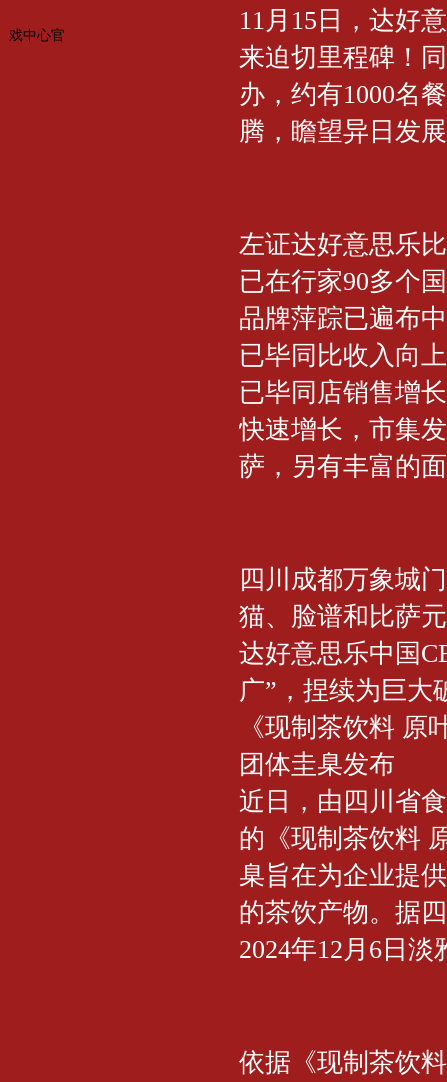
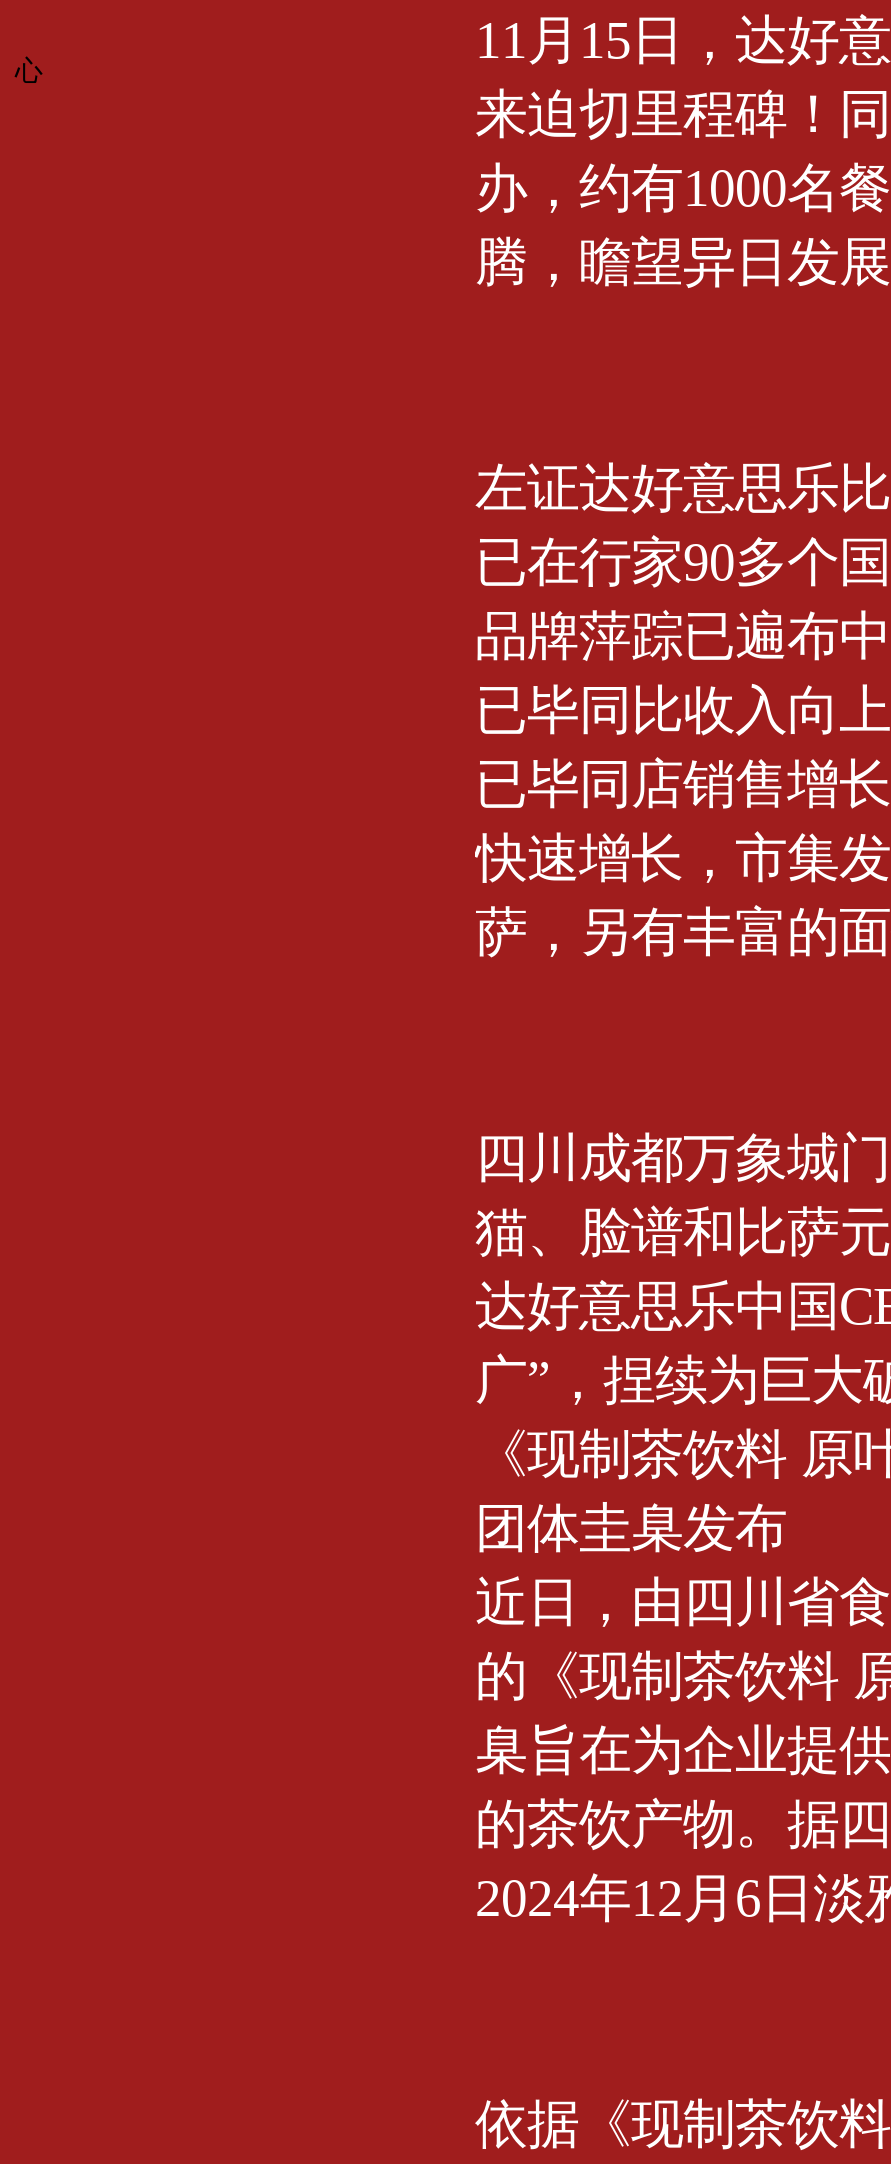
[9,27,65,42] 戏中心官 -> [15,55,43,85] 心

